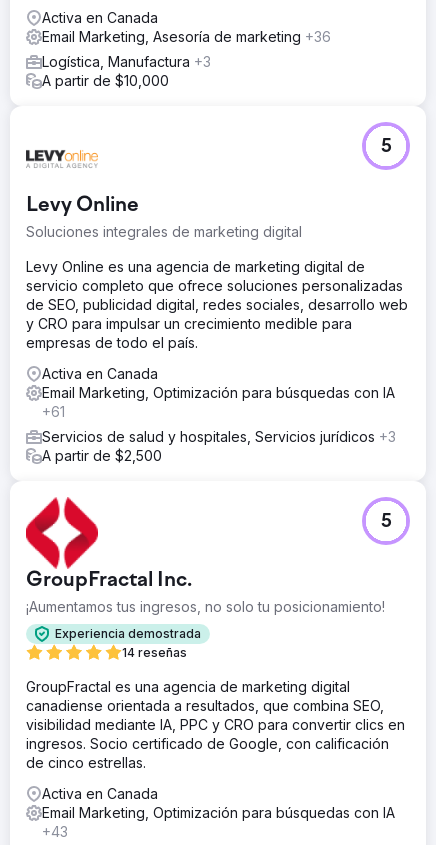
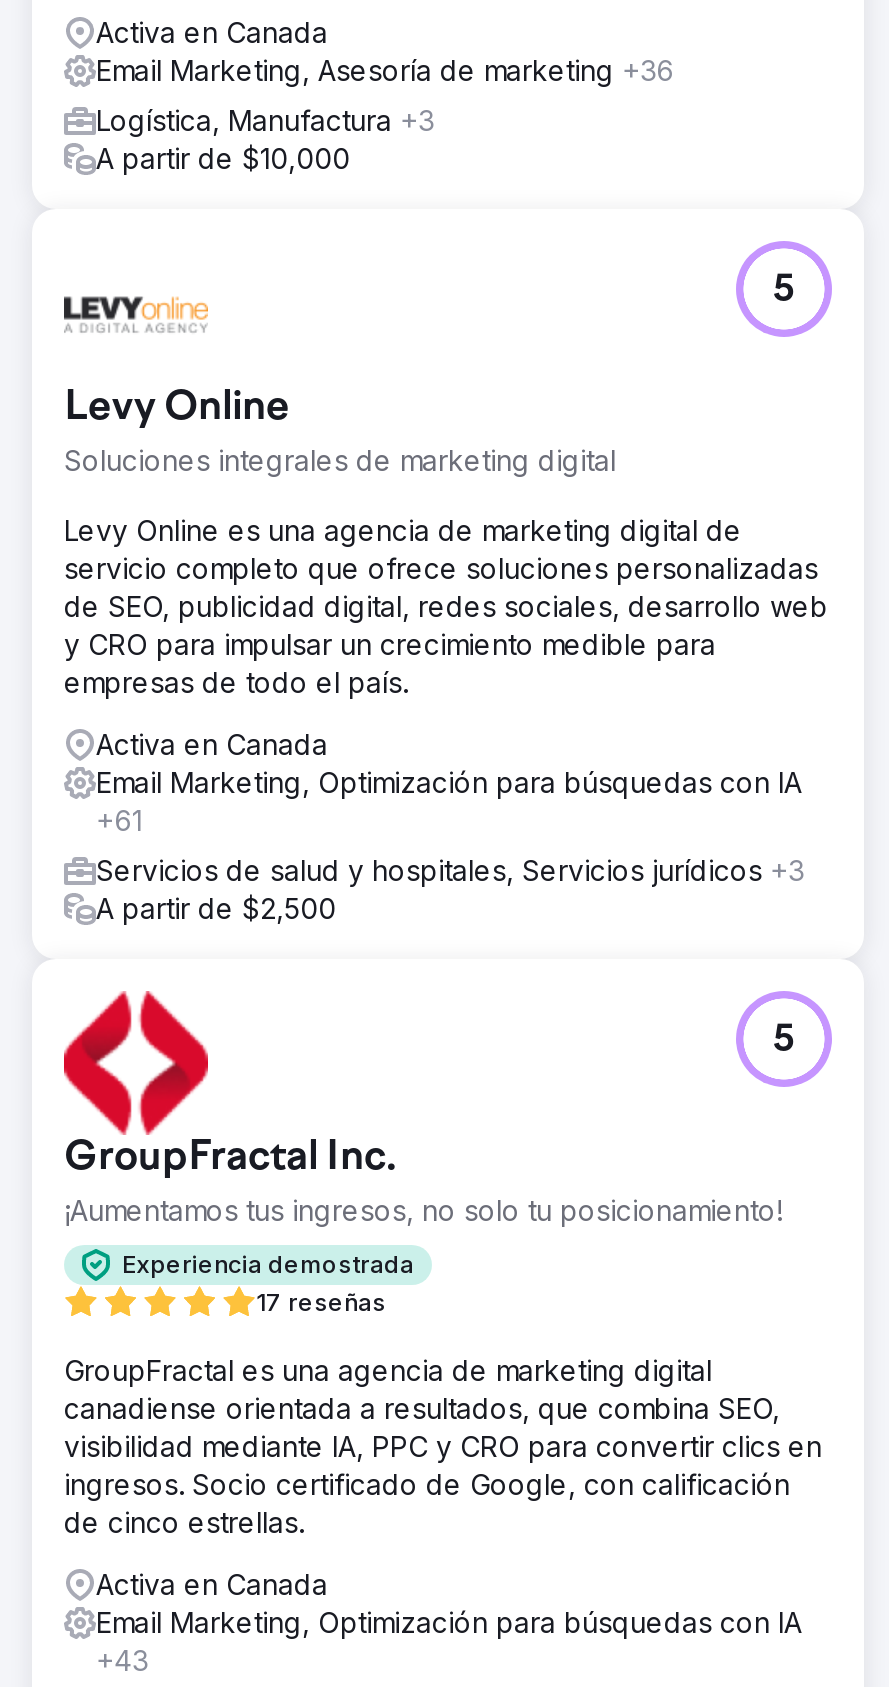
[122,645,187,660] 14 reseñas -> [256,1286,386,1316] 17 reseñas

